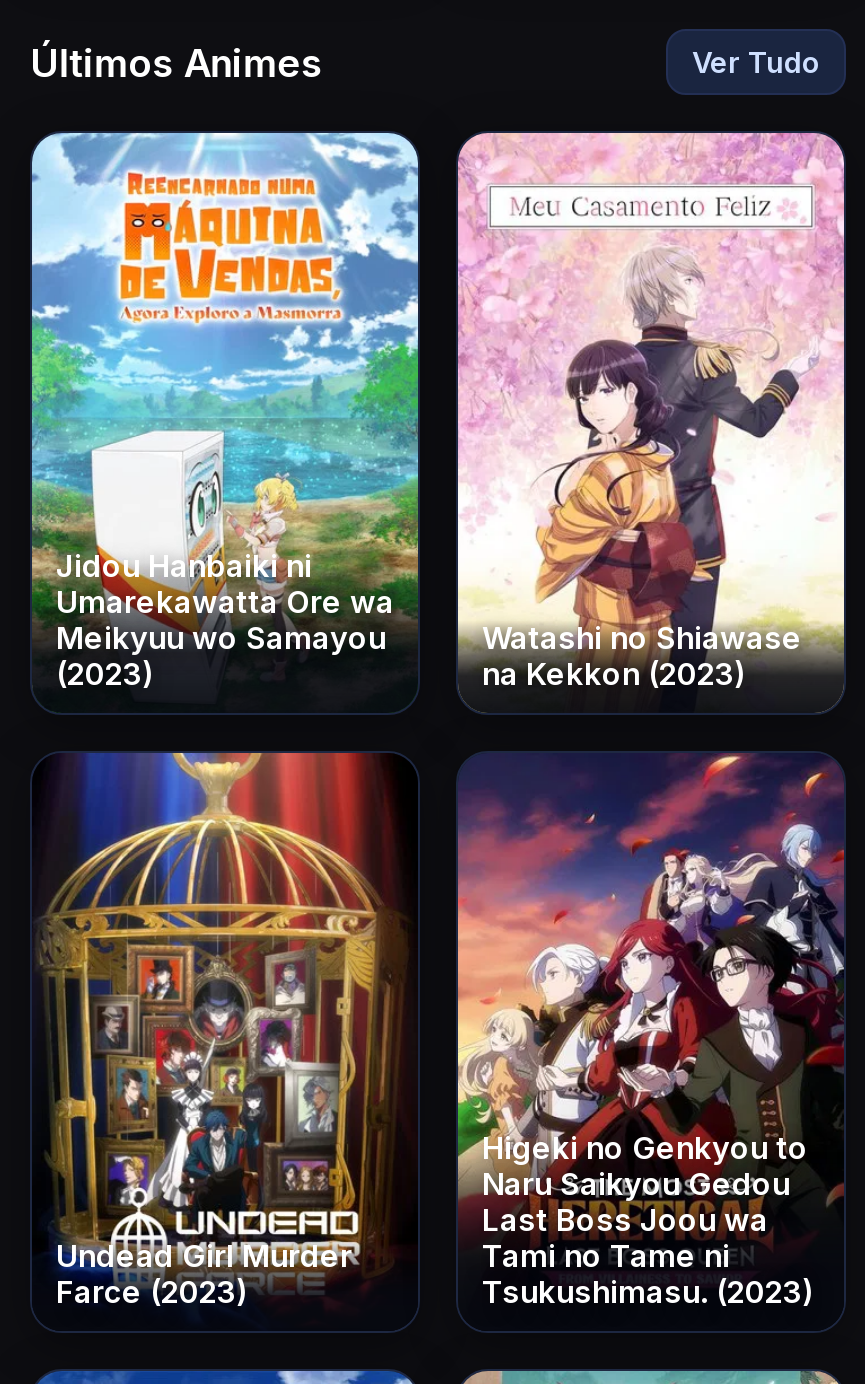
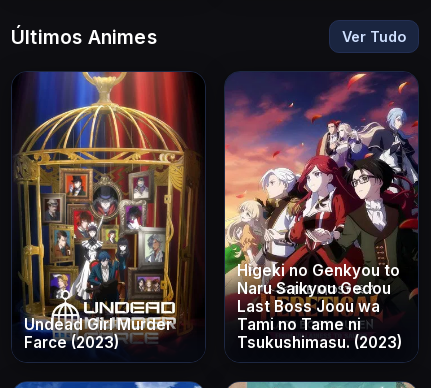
[30,131,420,692] [image] | Jidou Hanbaiki ni | Umarekawatta Ore wa | Meikyuu wo Samayou | (2023) -> none
[456,131,846,693] [image] | Watashi no Shiawase | na Kekkon (2023) -> none

